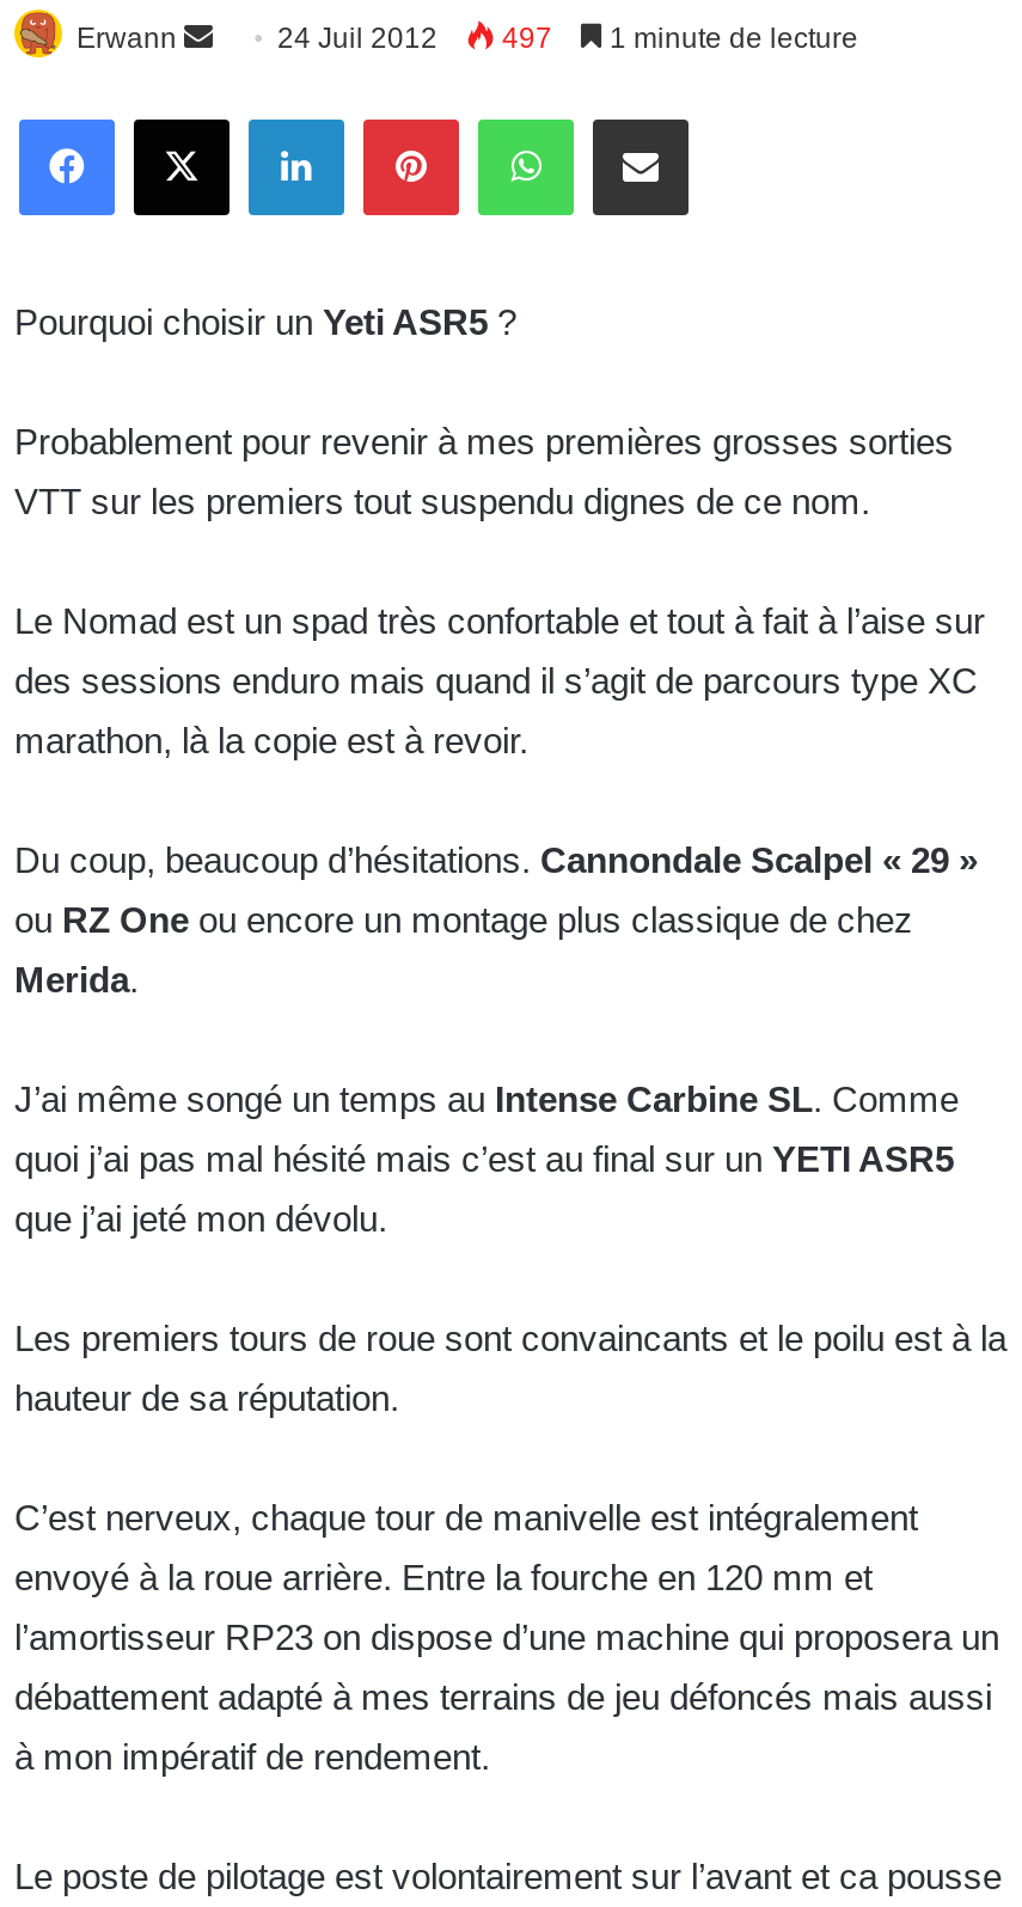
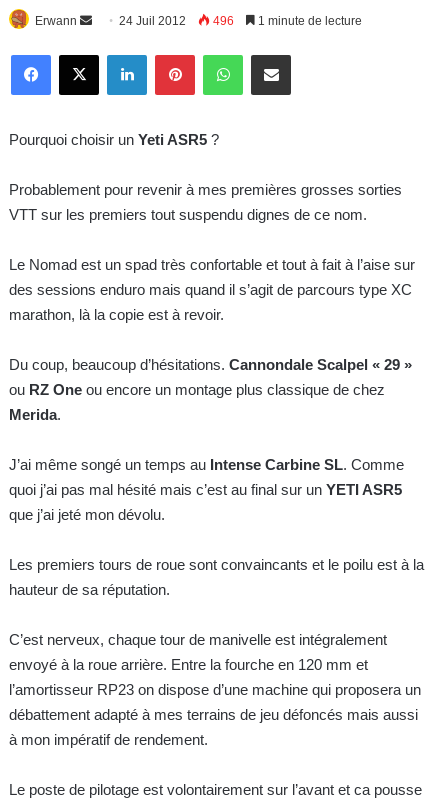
[495,21,552,54] 497 -> [210,14,234,28] 496

